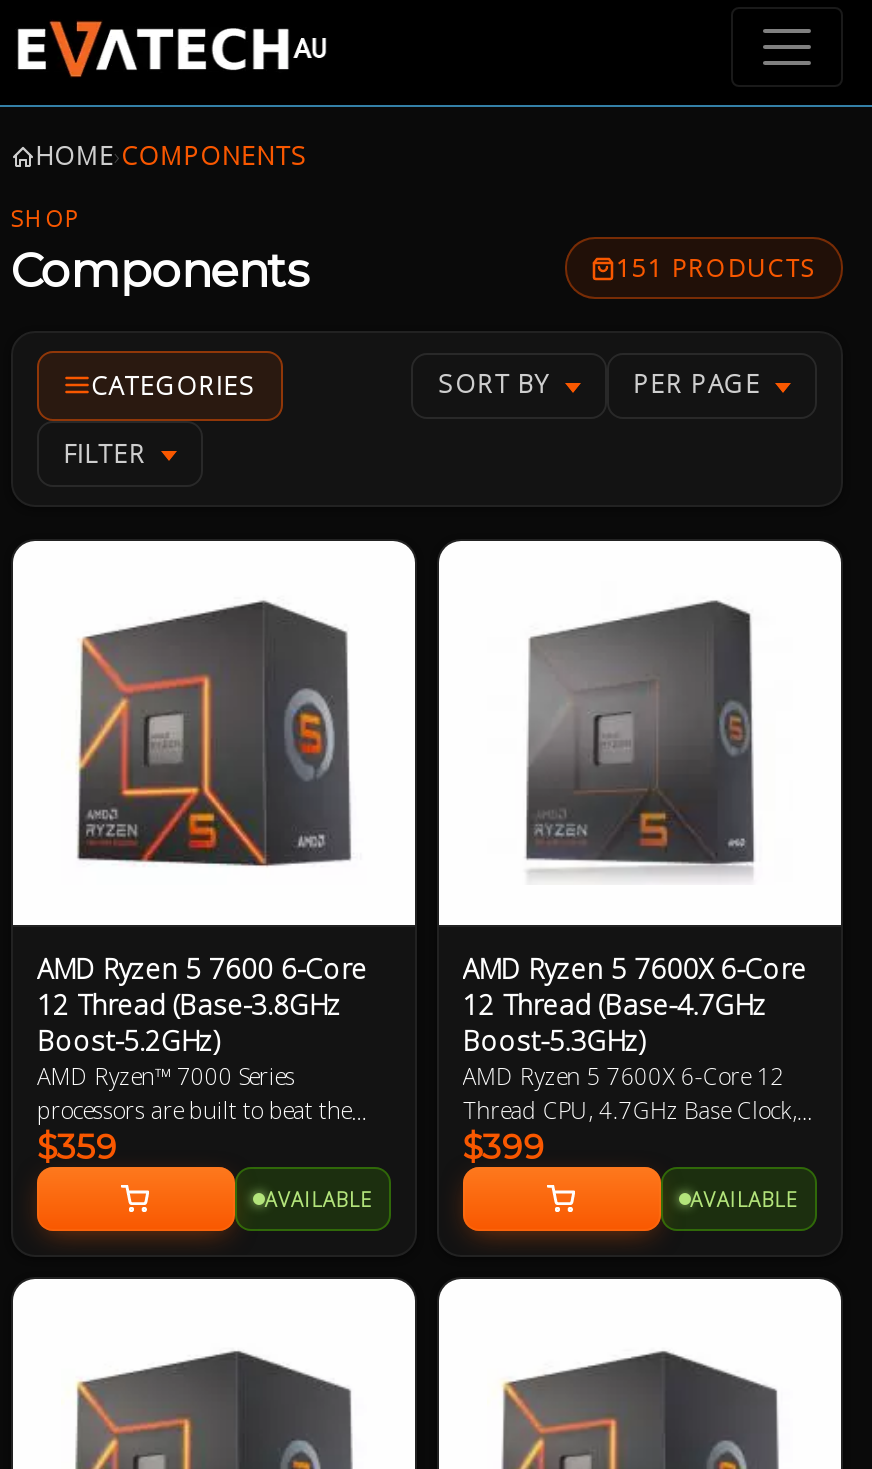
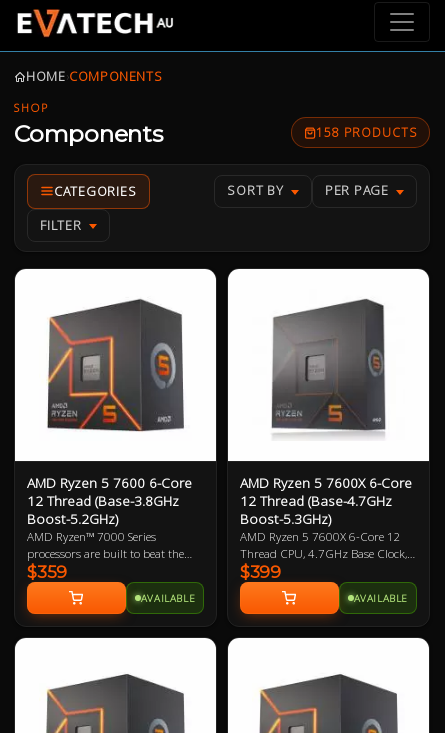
[616,251,817,285] 151 PRODUCTS -> [316,124,417,141] 158 PRODUCTS

